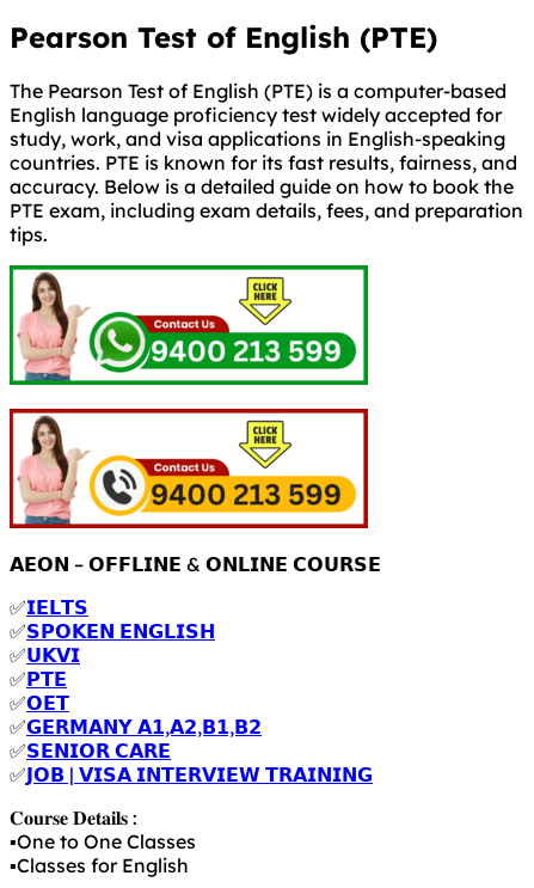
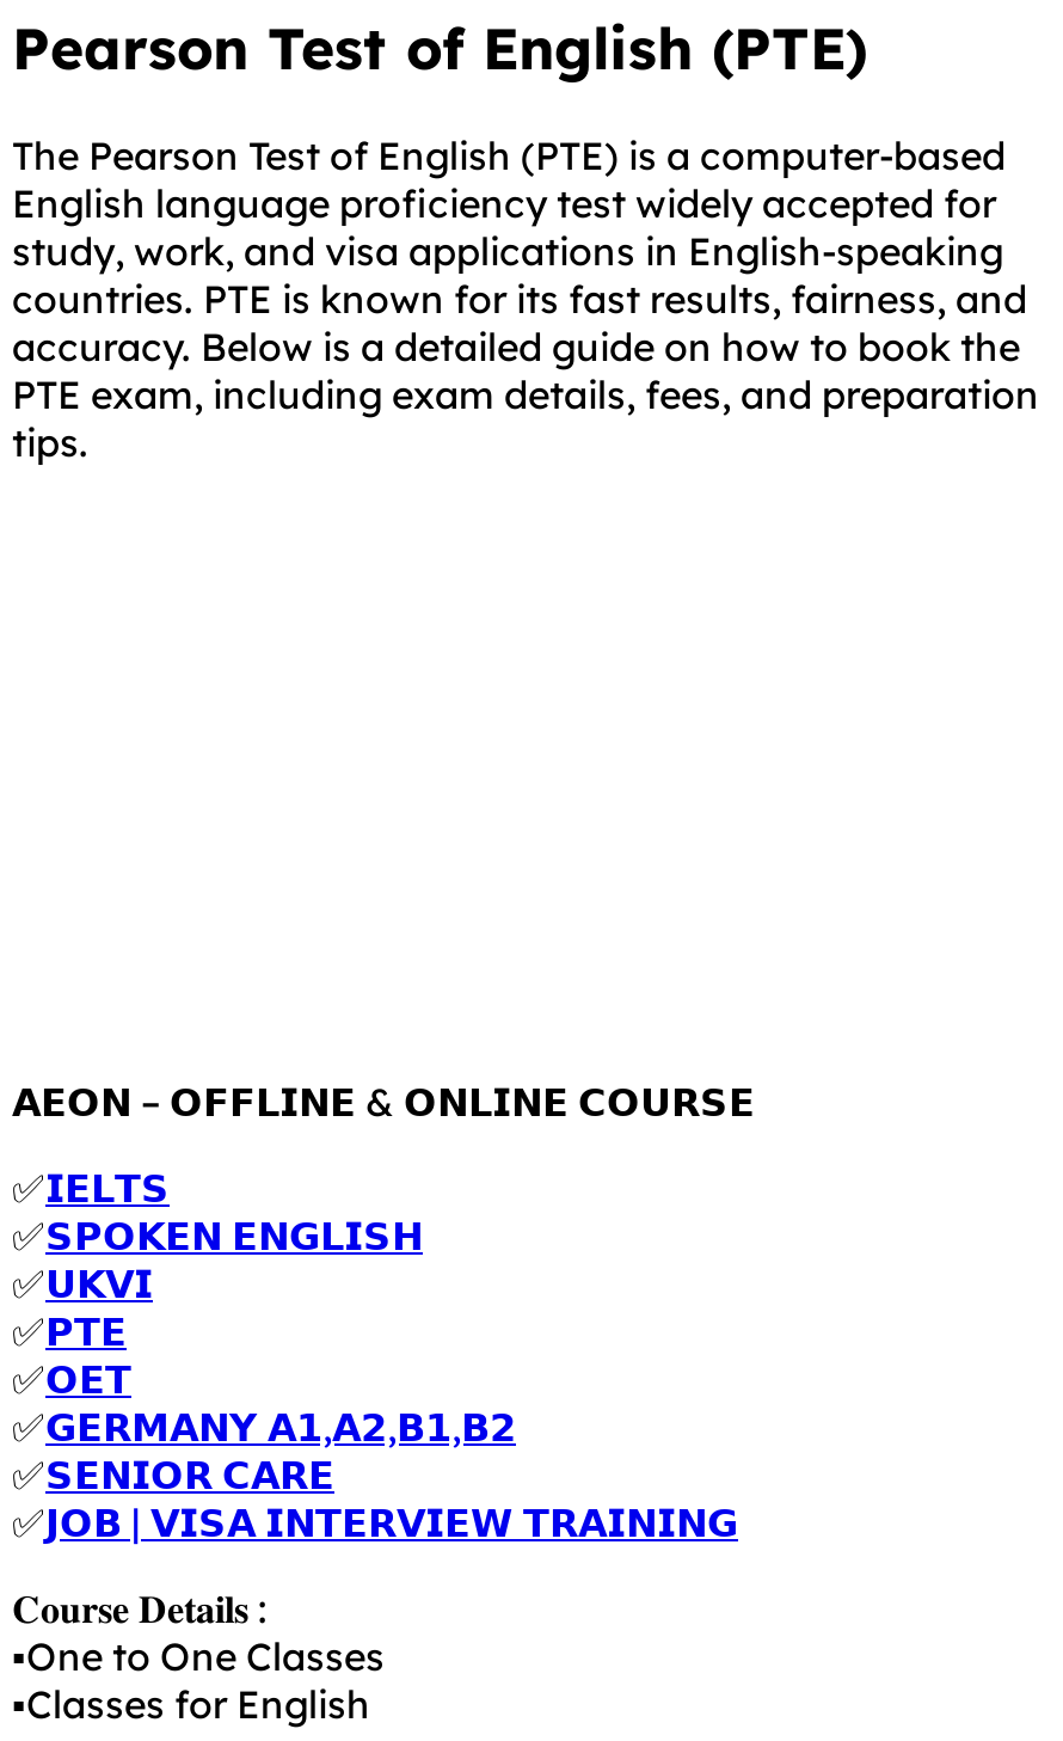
[8,264,369,386] [image] -> none
[8,408,369,529] [image] -> none

